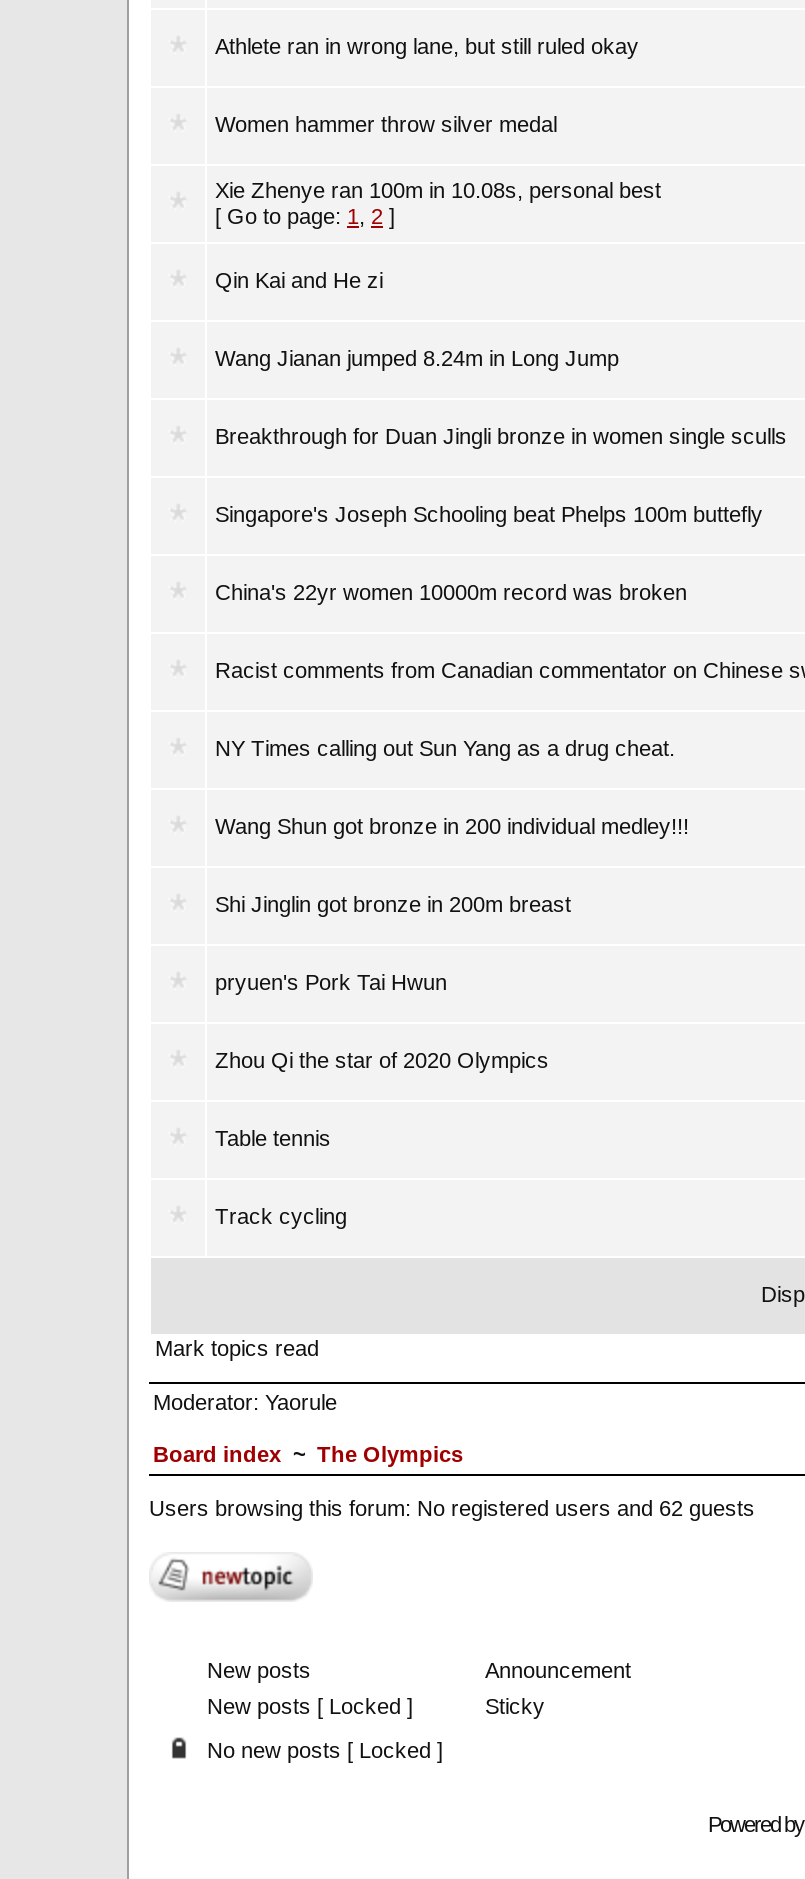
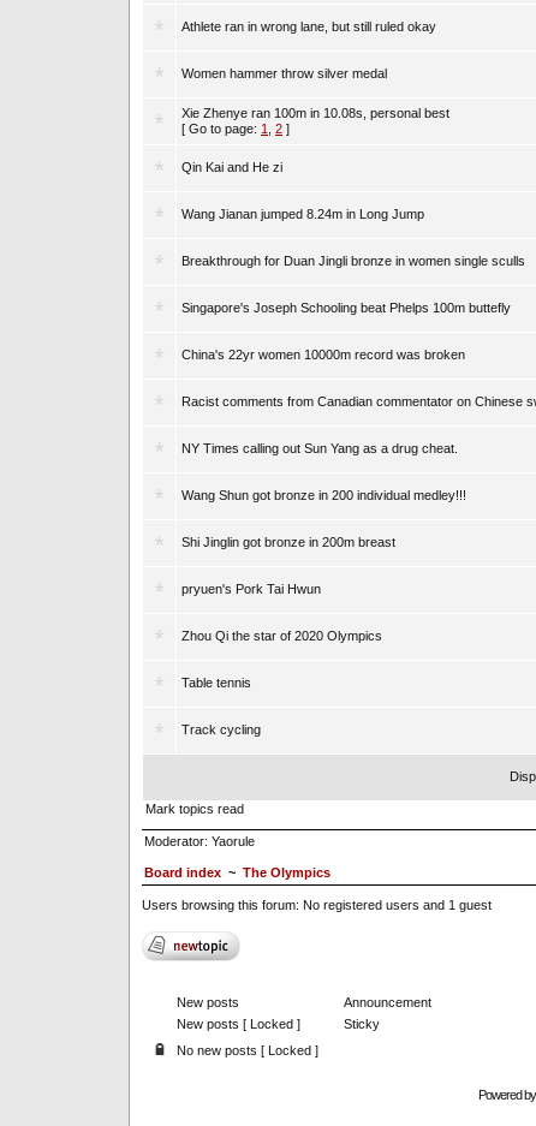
[149,1496,755,1520] Users browsing this forum: No registered users and 62 guests -> [142,898,492,912] Users browsing this forum: No registered users and 1 guest

